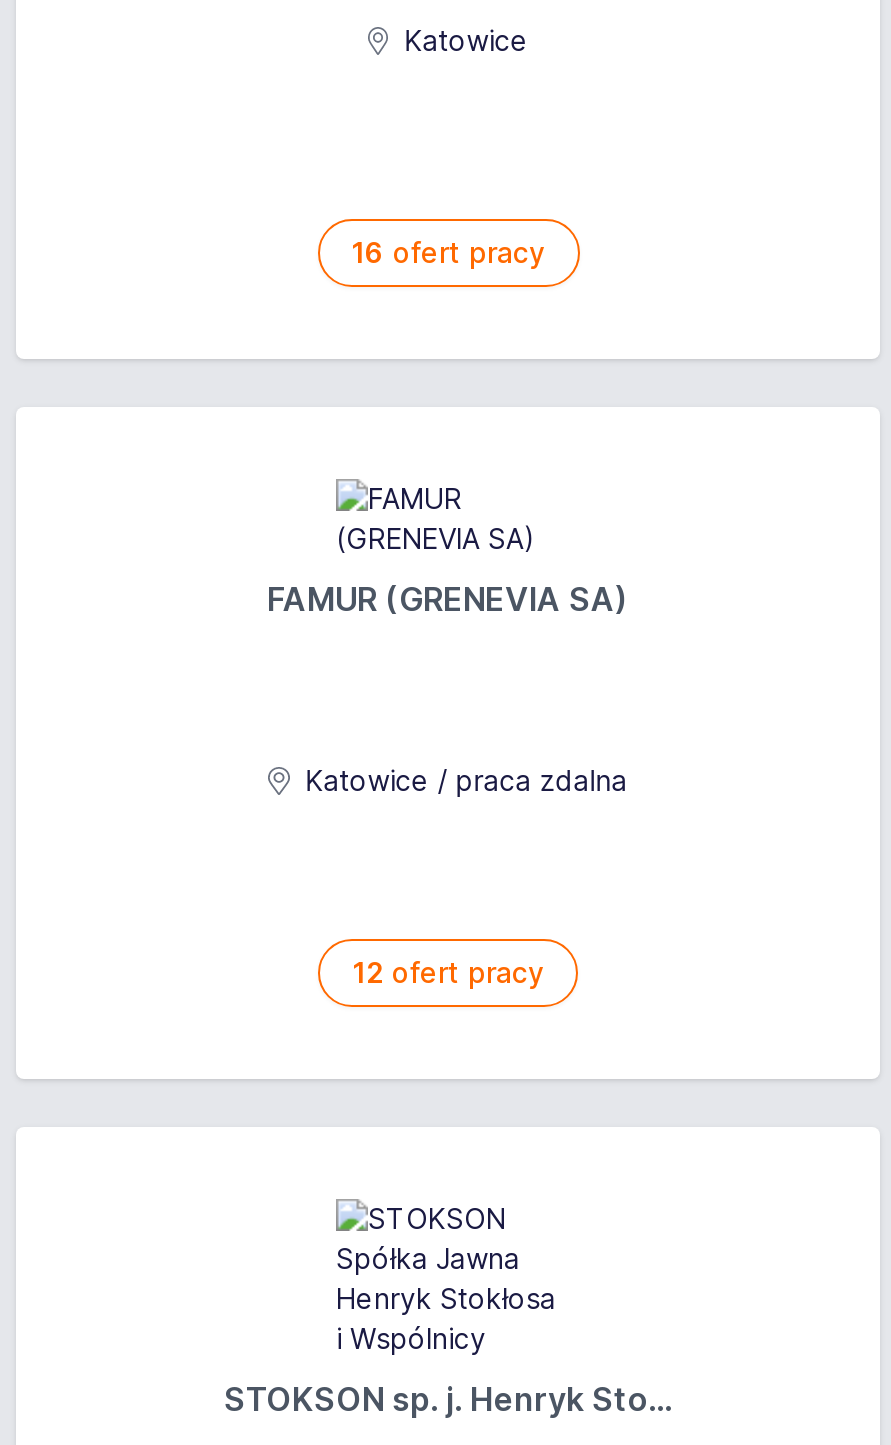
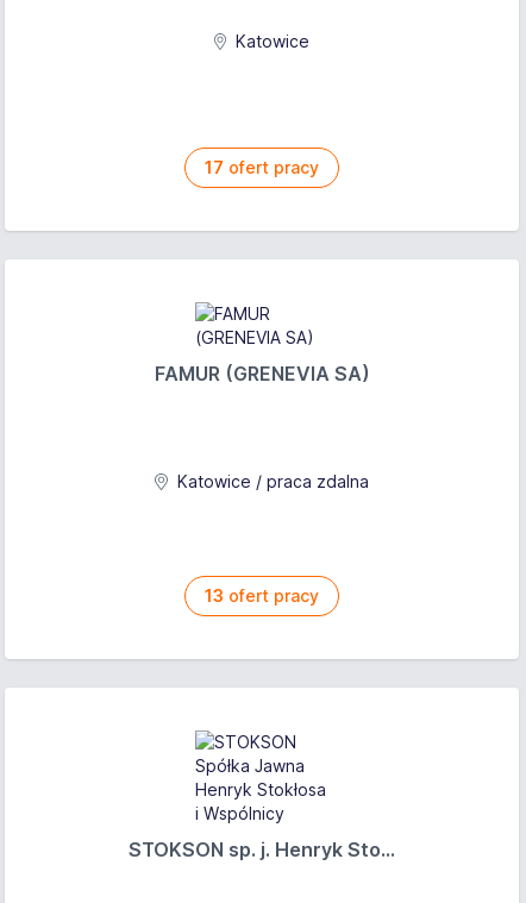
[351,235,545,269] 16 ofert pracy -> [205,157,319,177] 17 ofert pracy
[352,955,544,989] 12 ofert pracy -> [205,585,319,606] 13 ofert pracy

